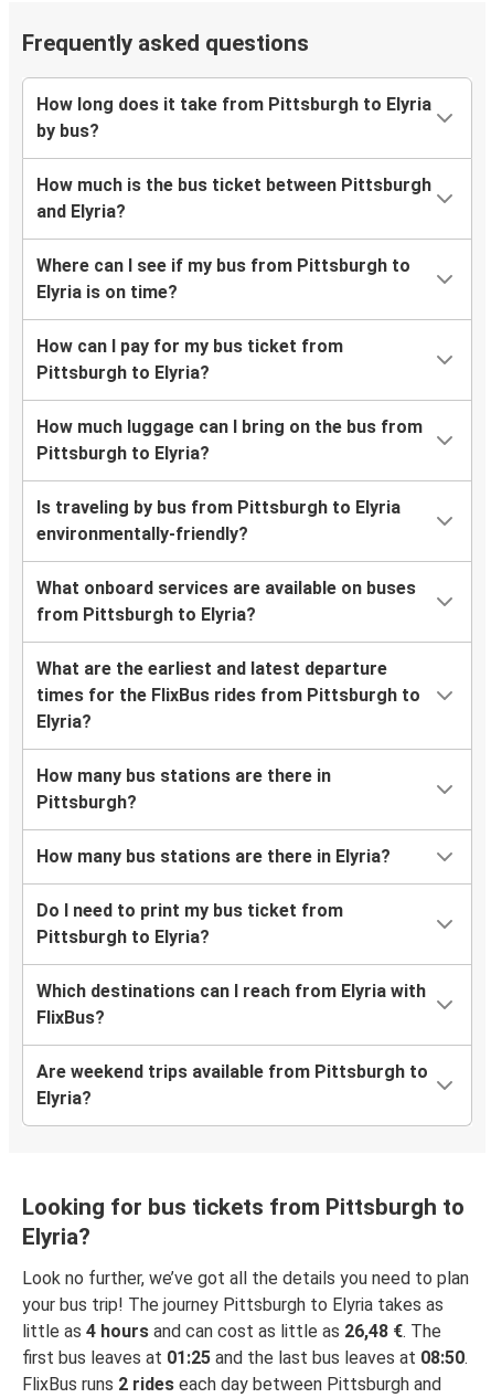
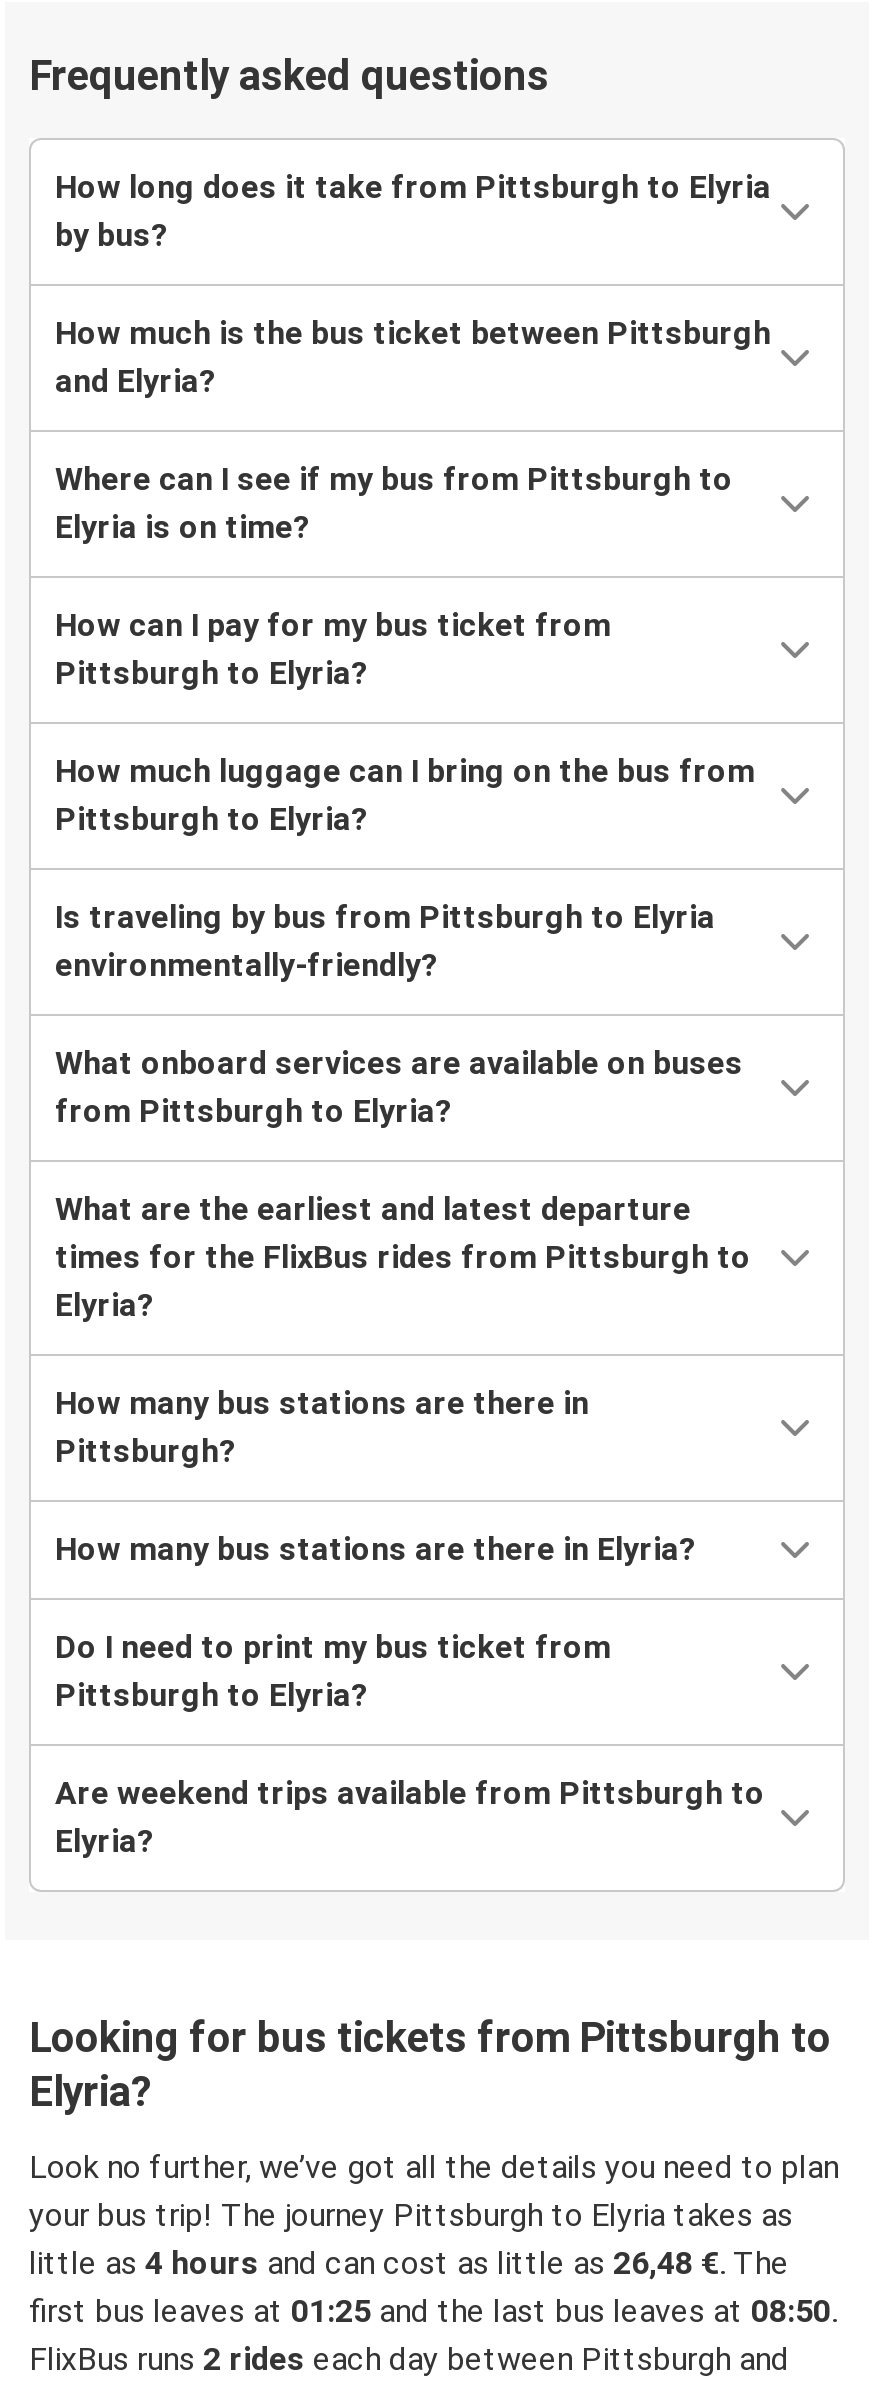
[36,981,426,1028] Which destinations can I reach from Elyria with | FlixBus? -> none

